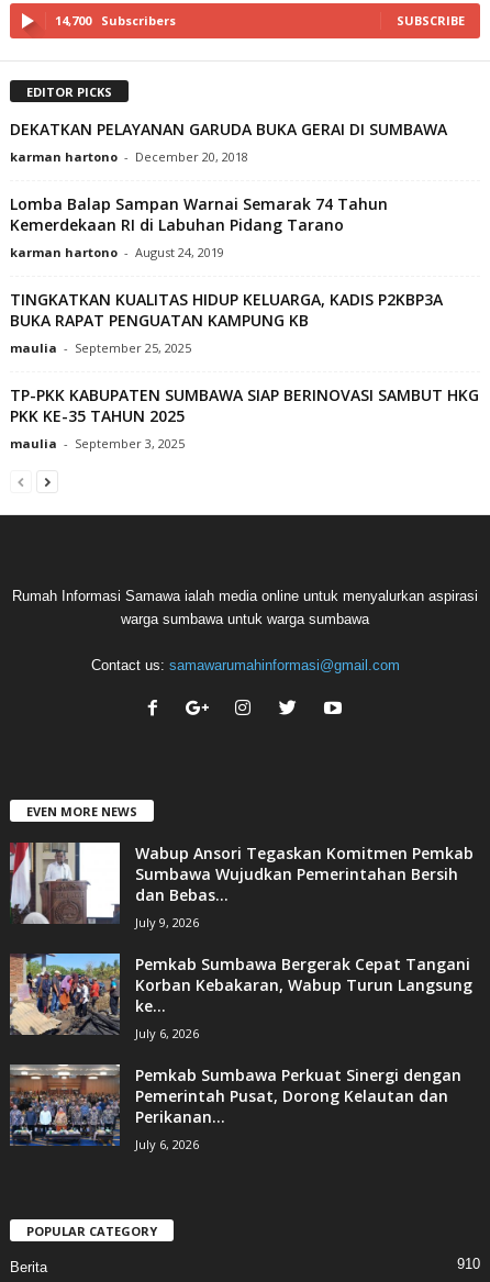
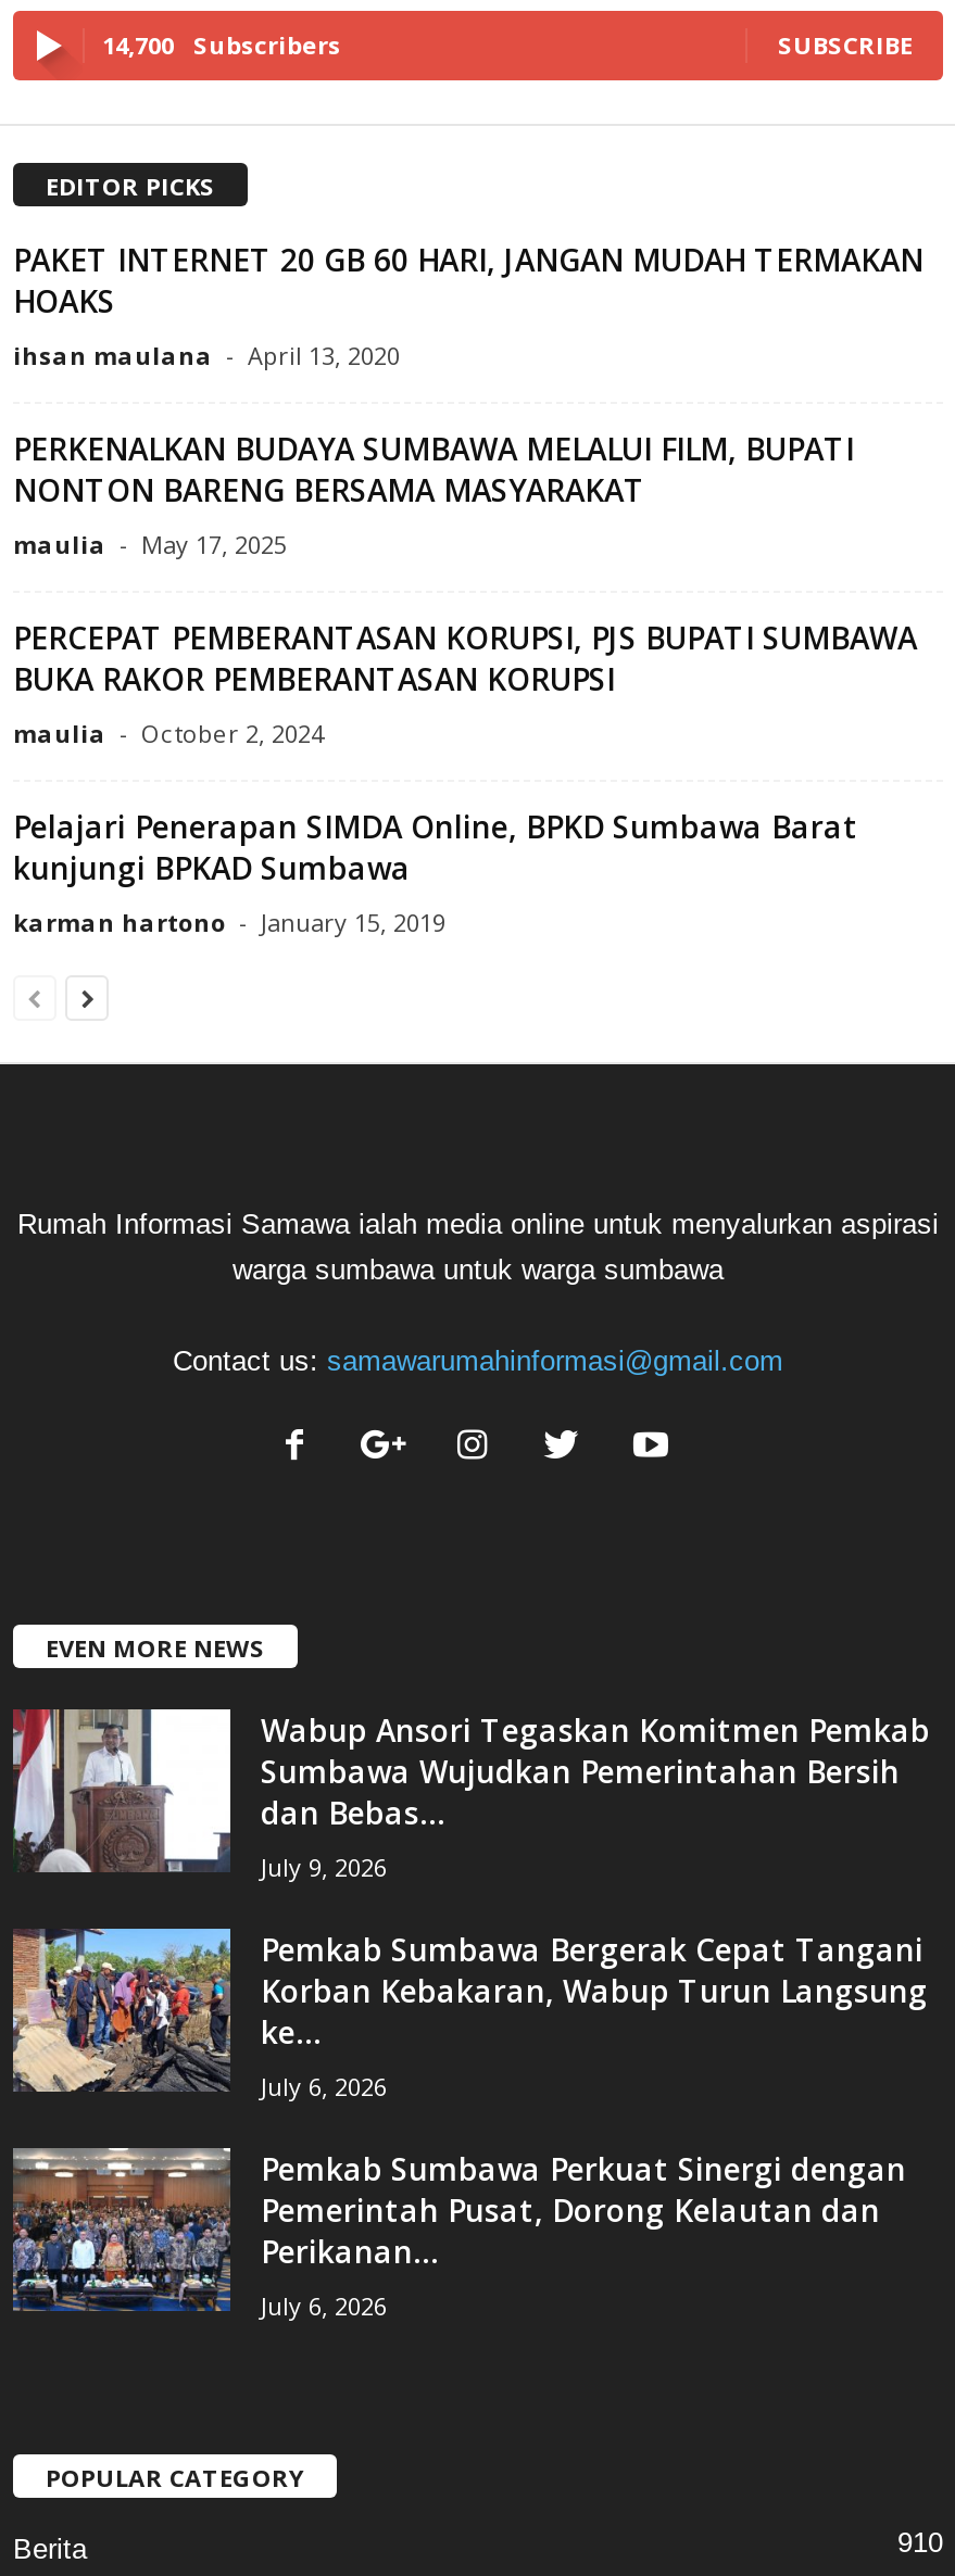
[10,118,447,165] DEKATKAN PELAYANAN GARUDA BUKA GERAI DI SUMBAWA | karman hartono - December 20, 2018 -> [13,237,923,370] PAKET INTERNET 20 GB 60 HARI, JANGAN MUDAH TERMAKAN | HOAKS | ihsan maulana - April 13, 2020
[10,193,388,260] Lomba Balap Sampan Warnai Semarak 74 Tahun | Kemerdekaan RI di Labuhan Pidang Tarano | karman hartono - August 24, 2019 -> [13,426,854,559] PERKENALKAN BUDAYA SUMBAWA MELALUI FILM, BUPATI | NONTON BARENG BERSAMA MASYARAKAT | maulia - May 17, 2025
[10,289,443,356] TINGKATKAN KUALITAS HIDUP KELUARGA, KADIS P2KBP3A | BUKA RAPAT PENGUATAN KAMPUNG KB | maulia - September 25, 2025 -> [13,615,917,748] PERCEPAT PEMBERANTASAN KORUPSI, PJS BUPATI SUMBAWA | BUKA RAKOR PEMBERANTASAN KORUPSI | maulia - October 2, 2024
[10,384,479,451] TP-PKK KABUPATEN SUMBAWA SIAP BERINOVASI SAMBUT HKG | PKK KE-35 TAHUN 2025 | maulia - September 3, 2025 -> [13,804,858,937] Pelajari Penerapan SIMDA Online, BPKD Sumbawa Barat | kunjungi BPKAD Sumbawa | karman hartono - January 15, 2019

